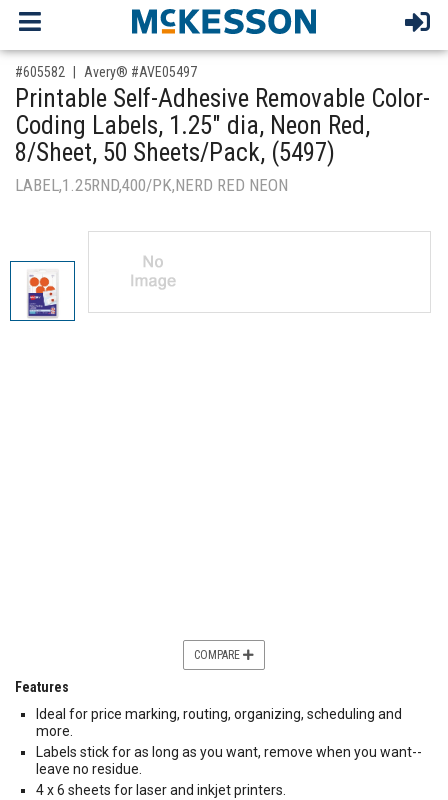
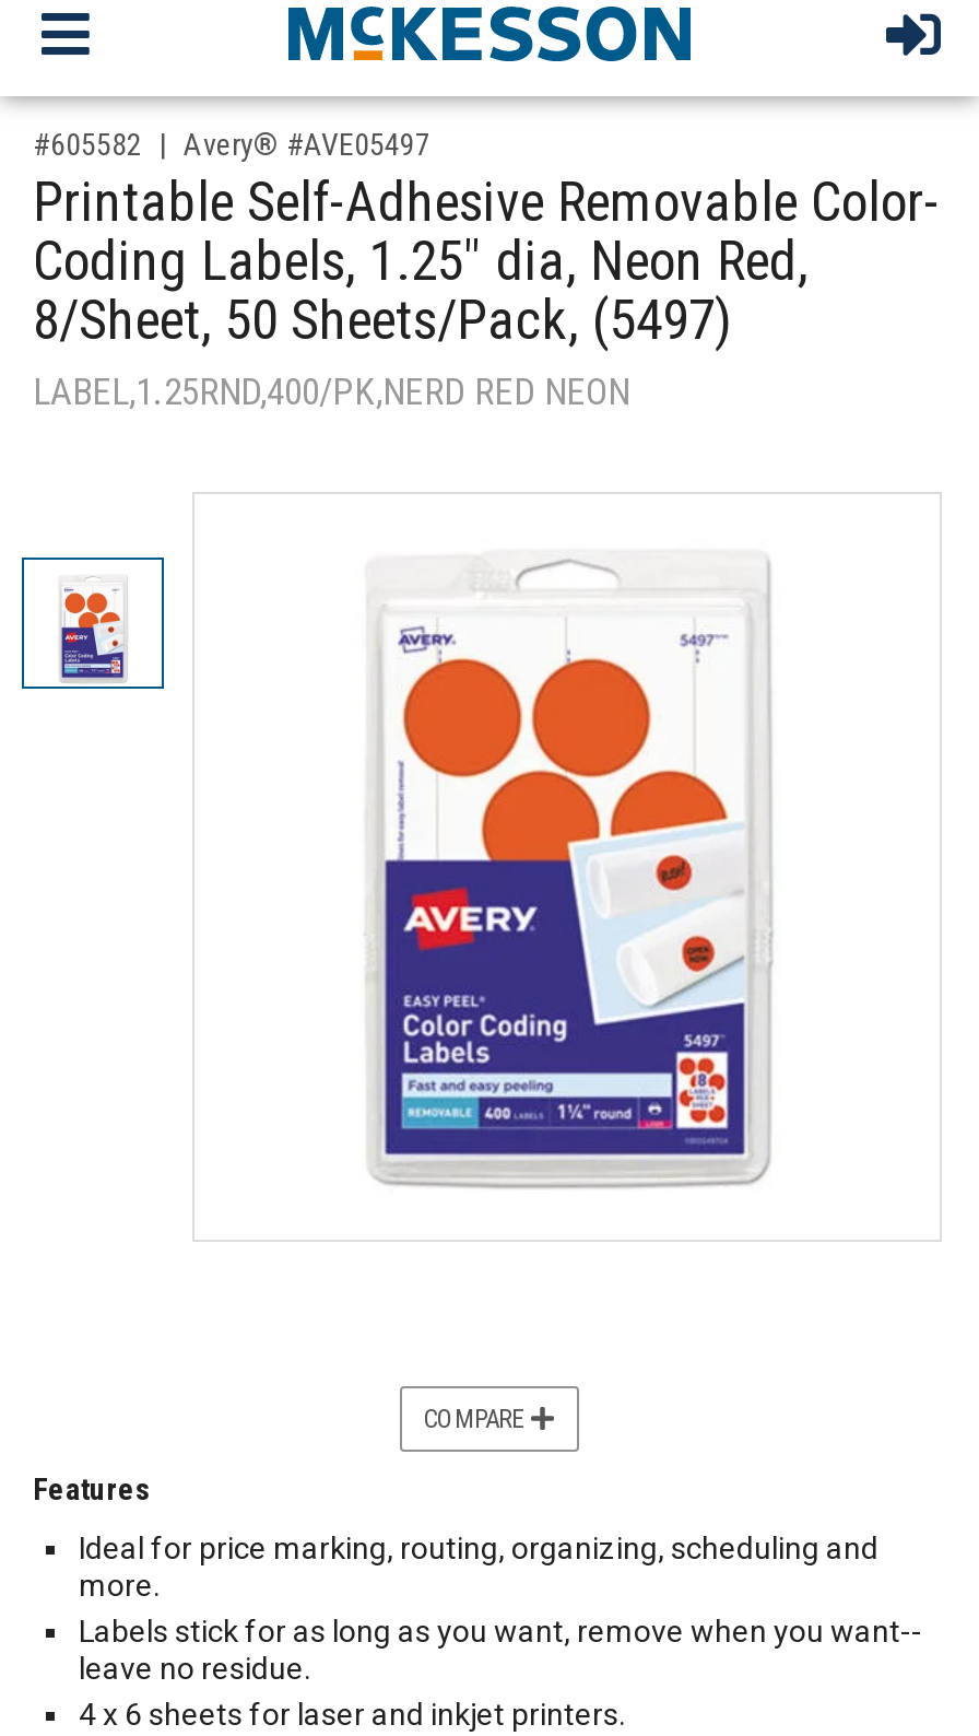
none -> [358,558,774,1189] [image]

